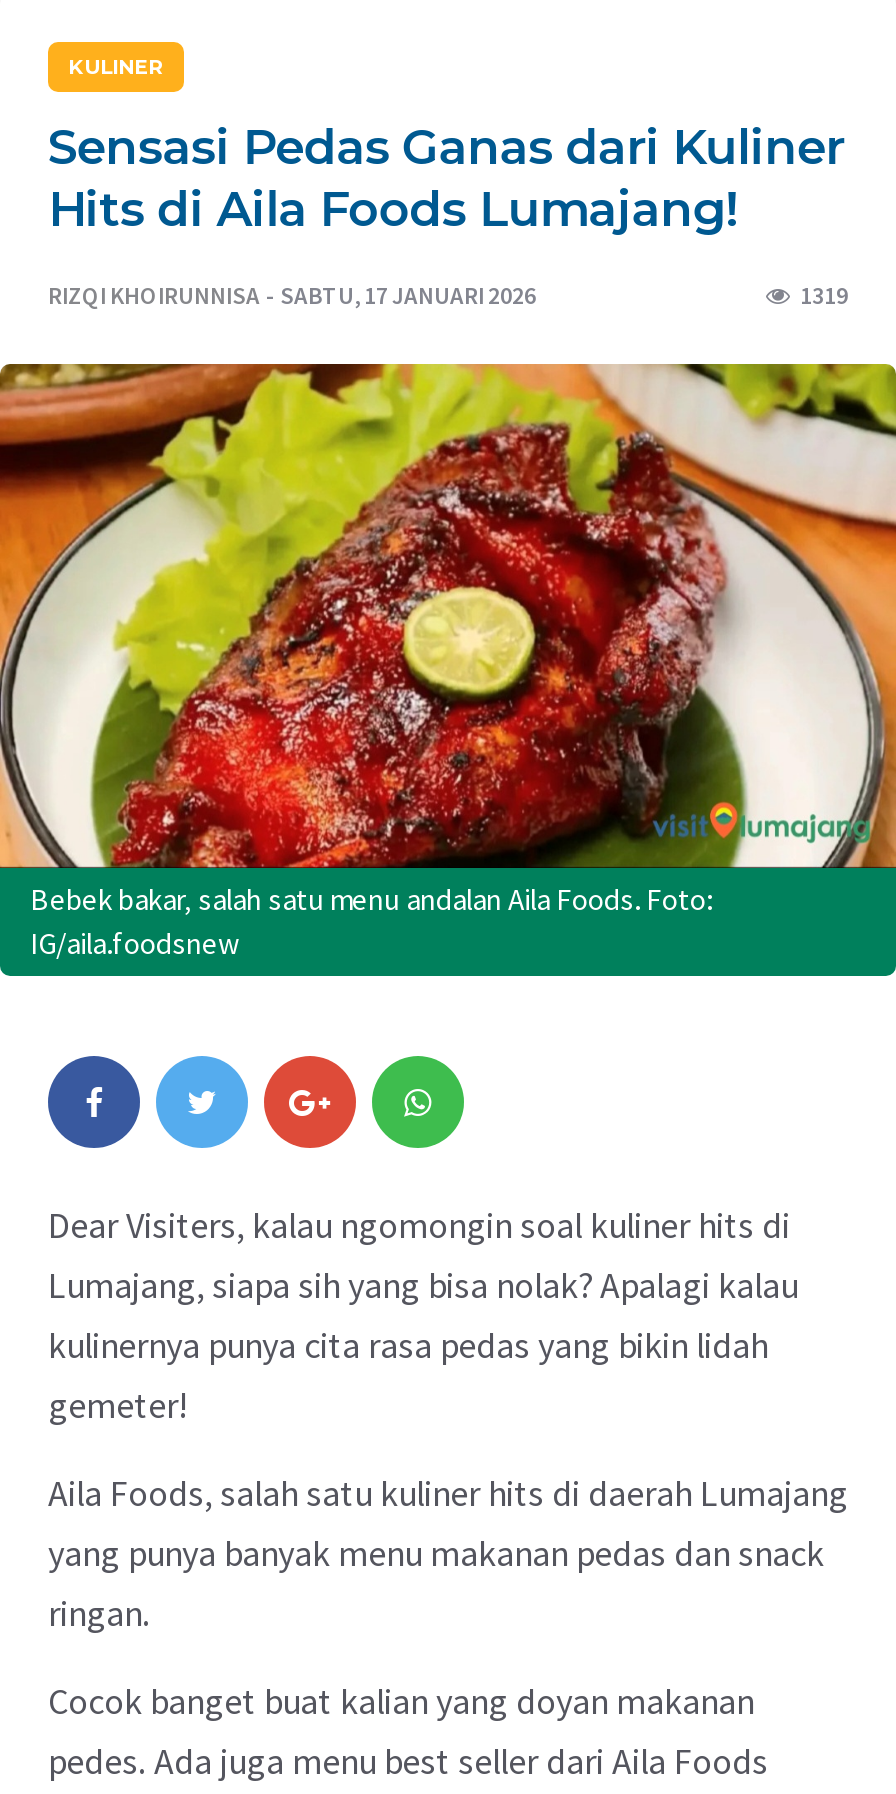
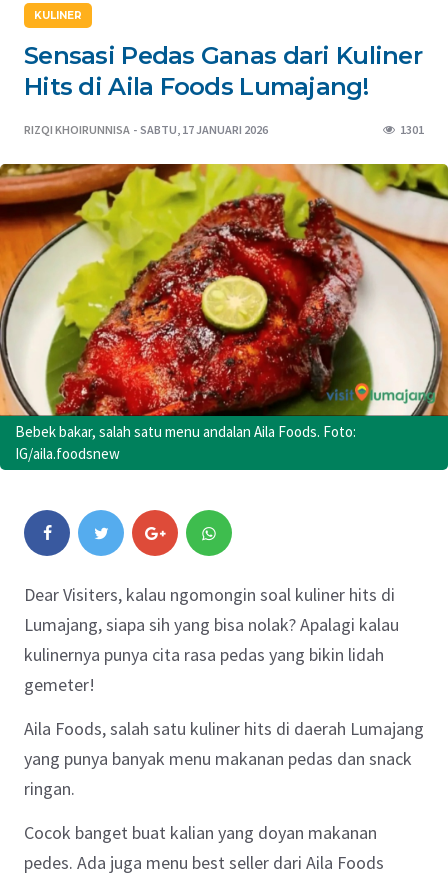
[800,280,848,310] 1319 -> [400,122,424,137] 1301

